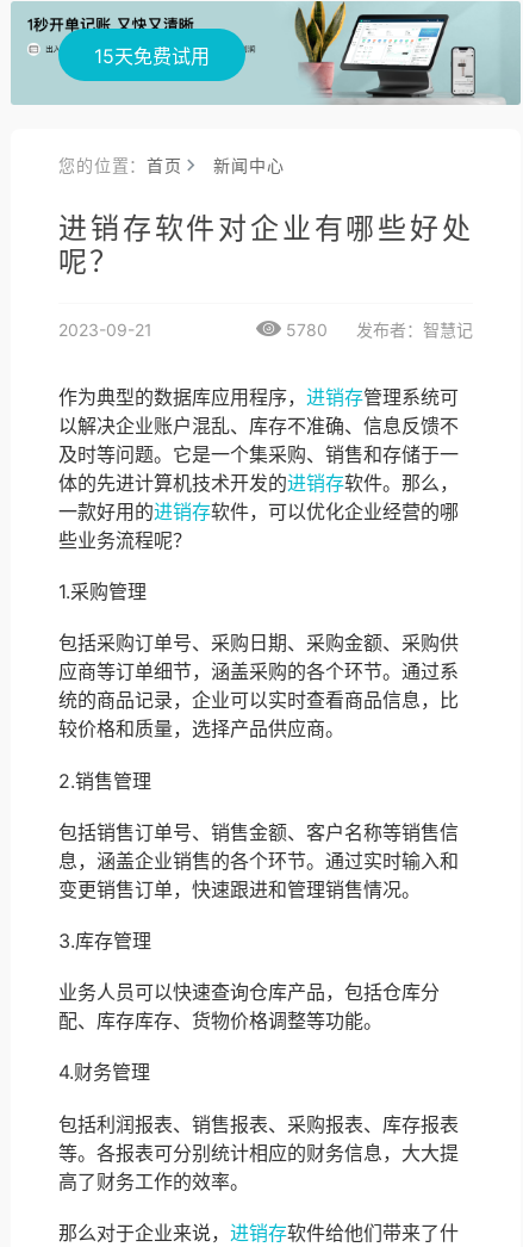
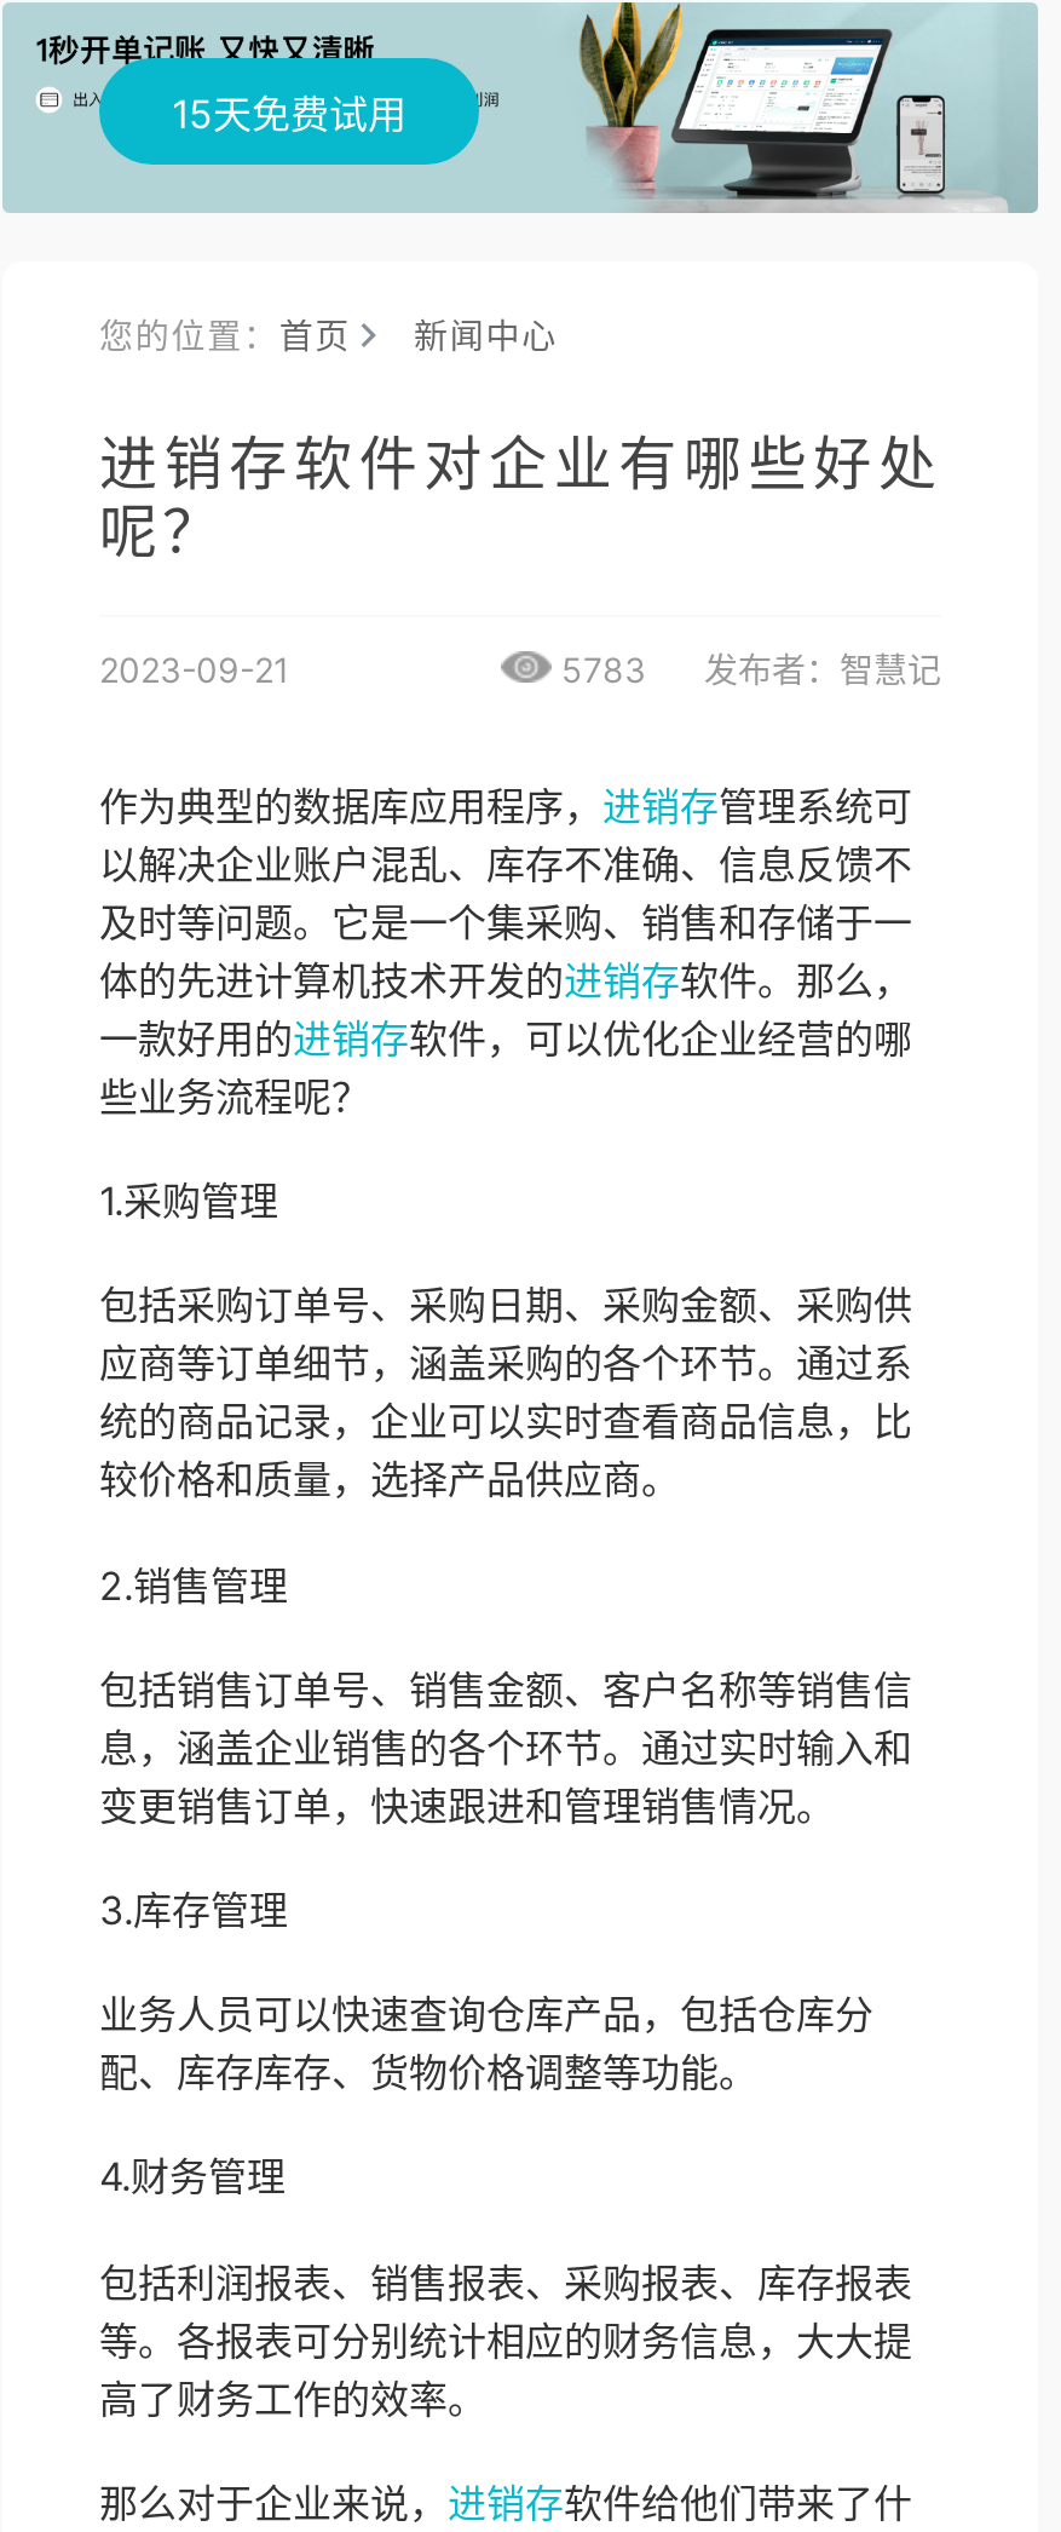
[286,319,473,340] 5780 发布者：智慧记 -> [561,649,941,690] 5783 发布者：智慧记

